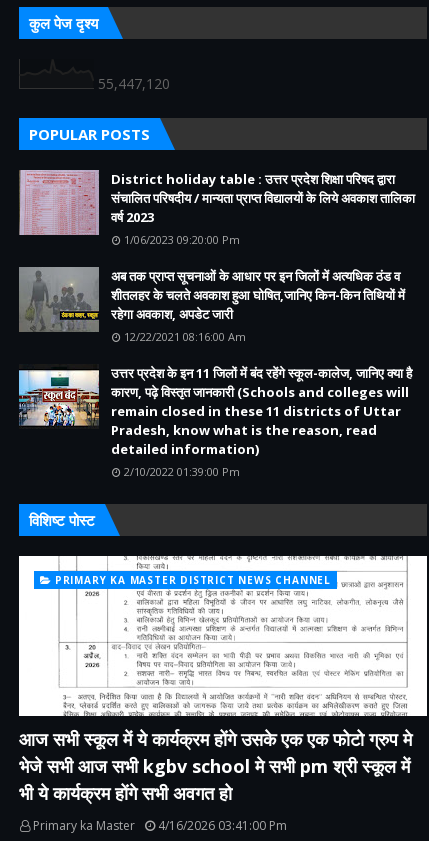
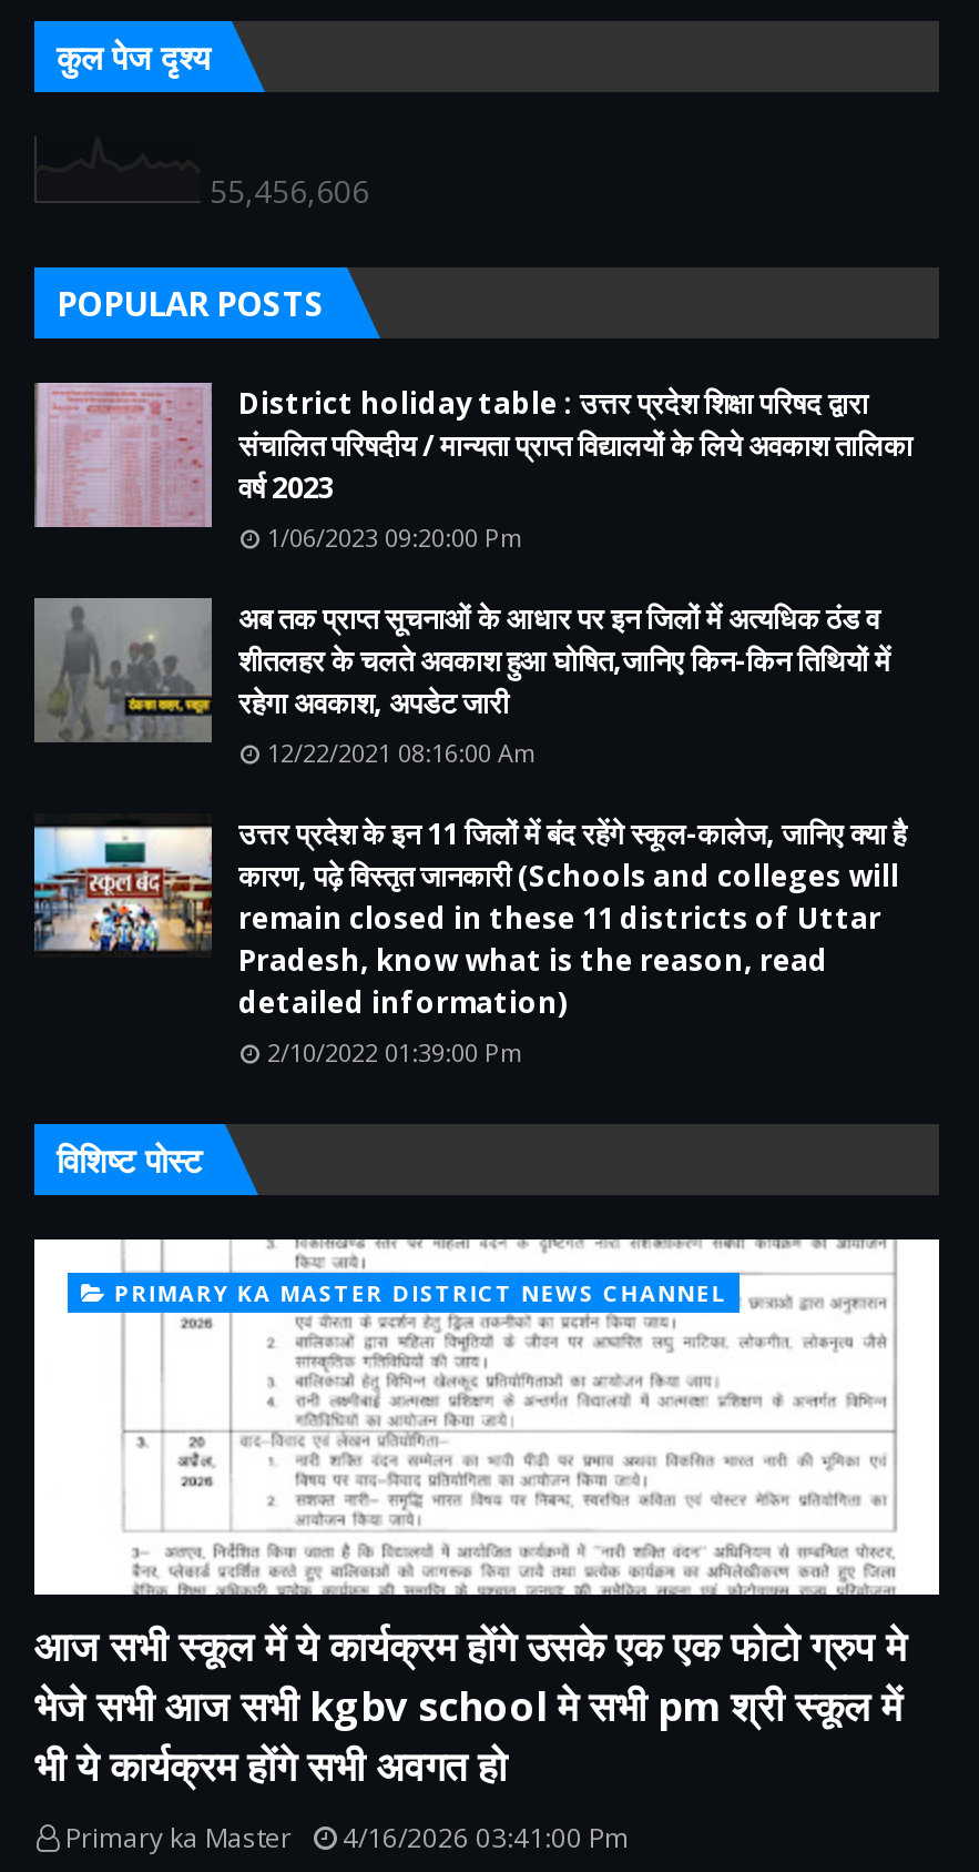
[98,74,170,93] 55,447,120 -> [210,170,369,212] 55,456,606

